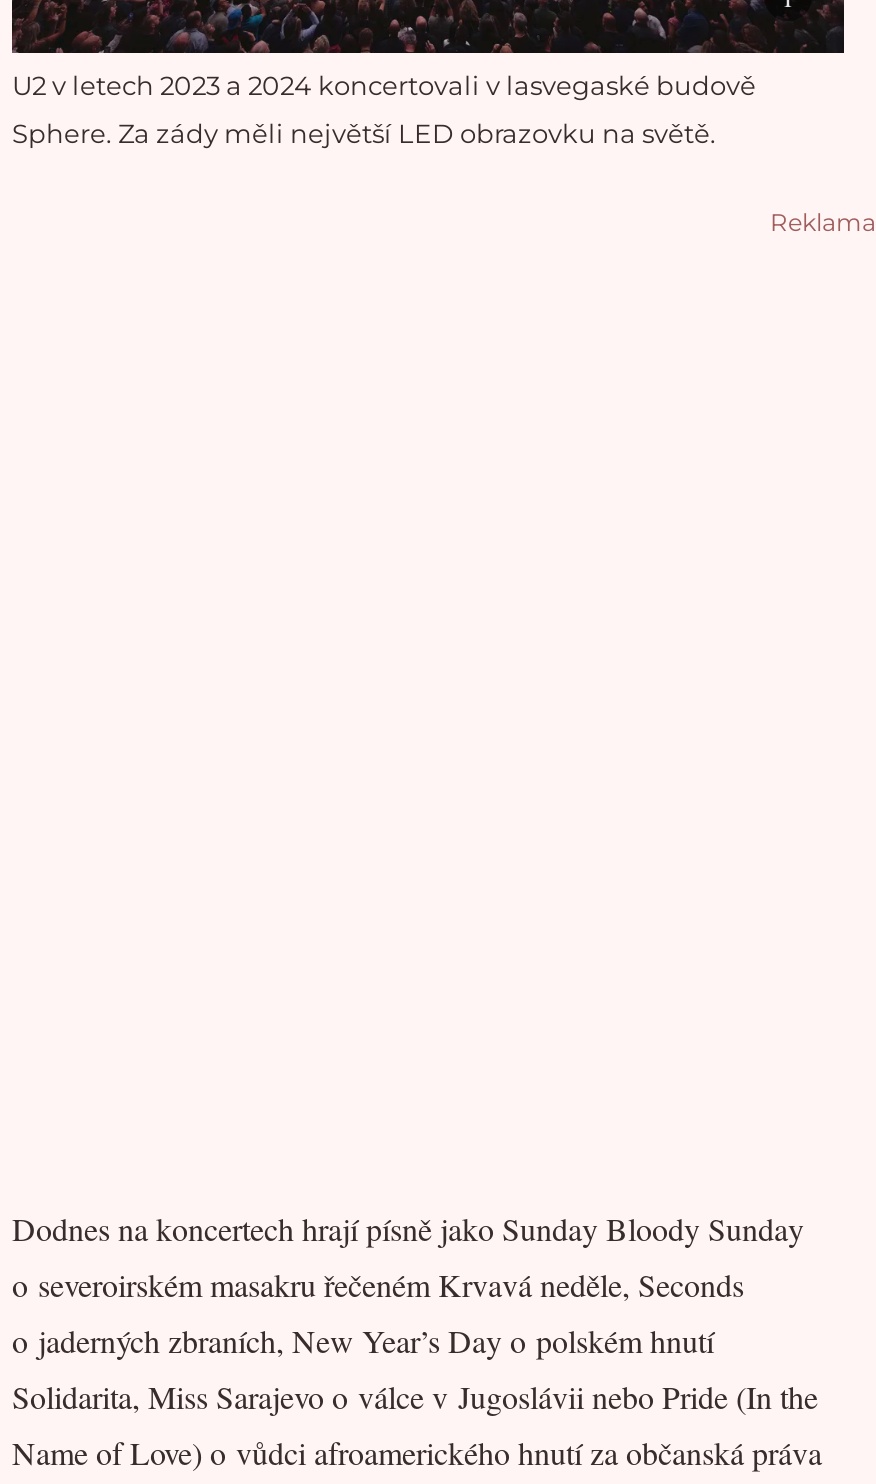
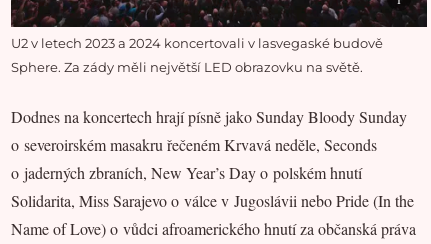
[770,207,876,237] Reklama -> none

